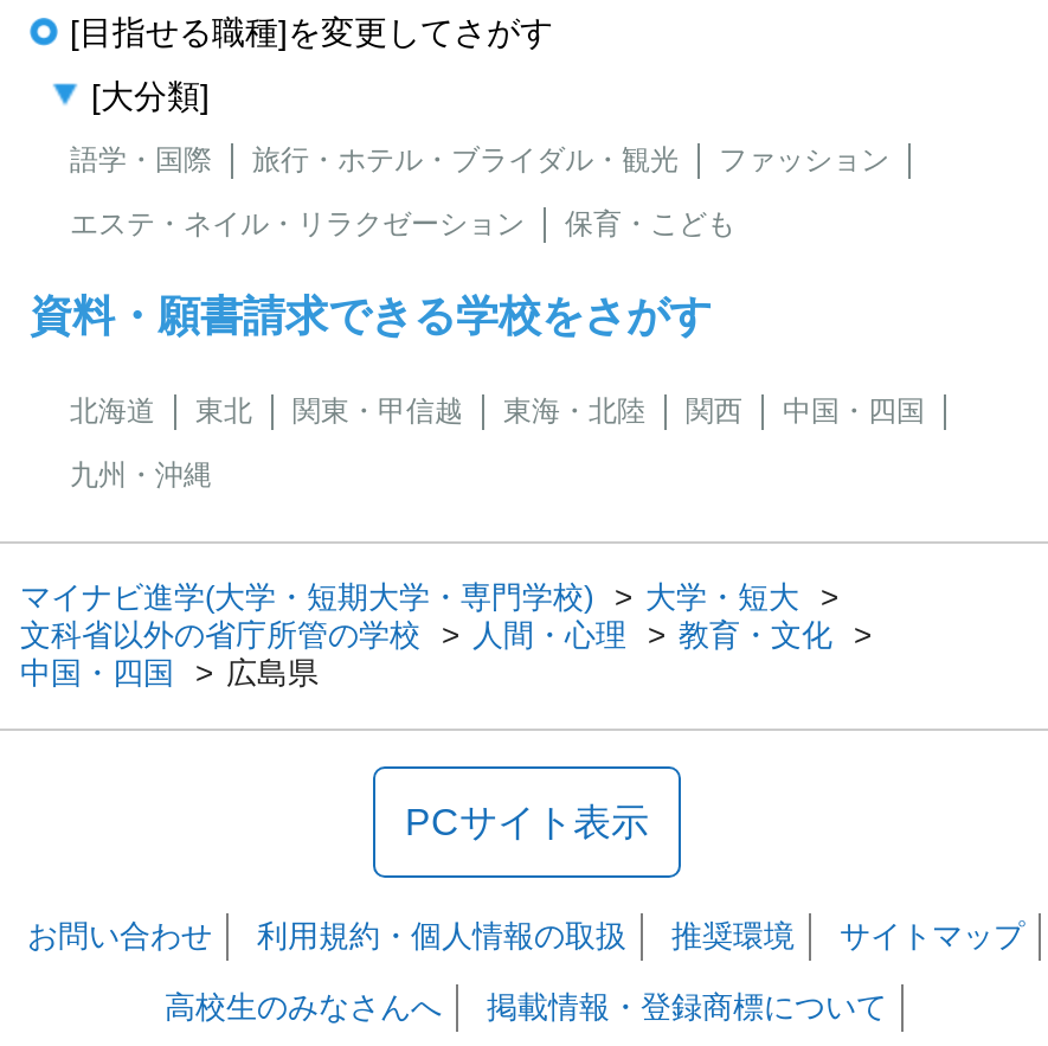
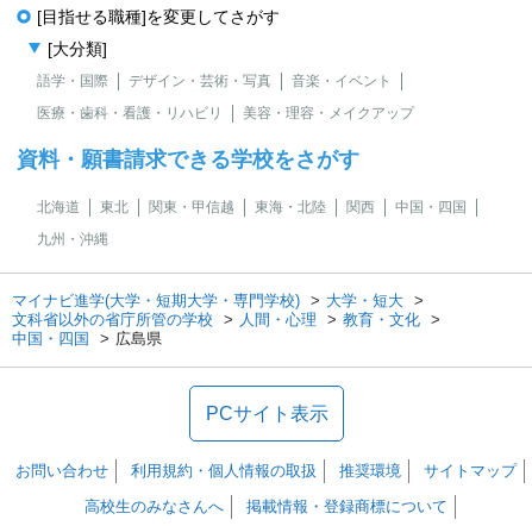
[252,144,889,177] 旅行・ホテル・ブライダル・観光 | ファッション -> [129,73,392,89] デザイン・芸術・写真 | 音楽・イベント
[70,208,735,241] エステ・ネイル・リラクゼーション | 保育・こども -> [37,105,414,122] 医療・歯科・看護・リハビリ | 美容・理容・メイクアップ

